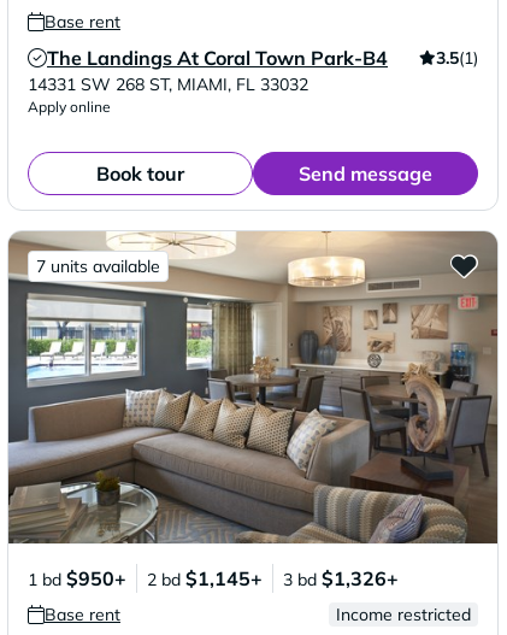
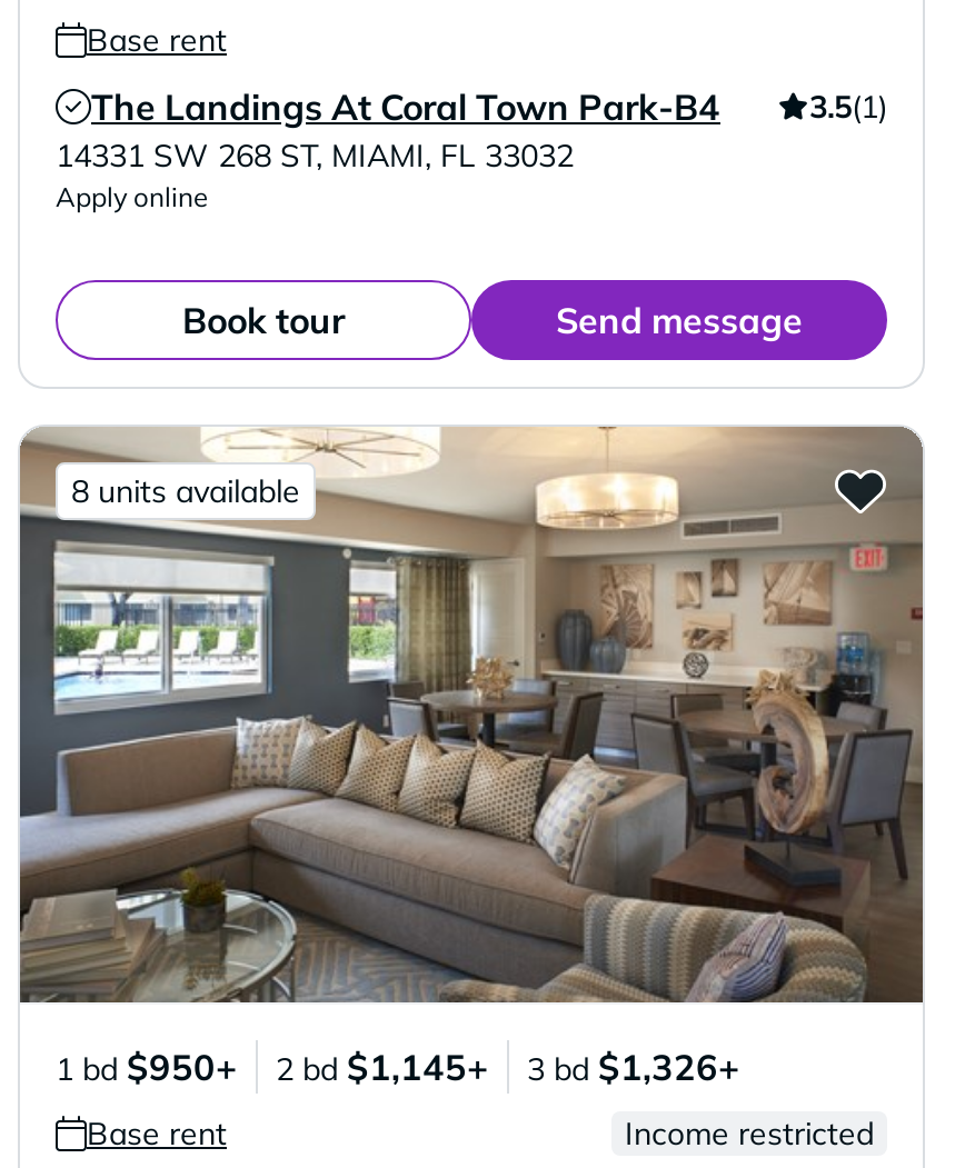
[36,255,160,277] 7 units available -> [71,471,300,511] 8 units available

